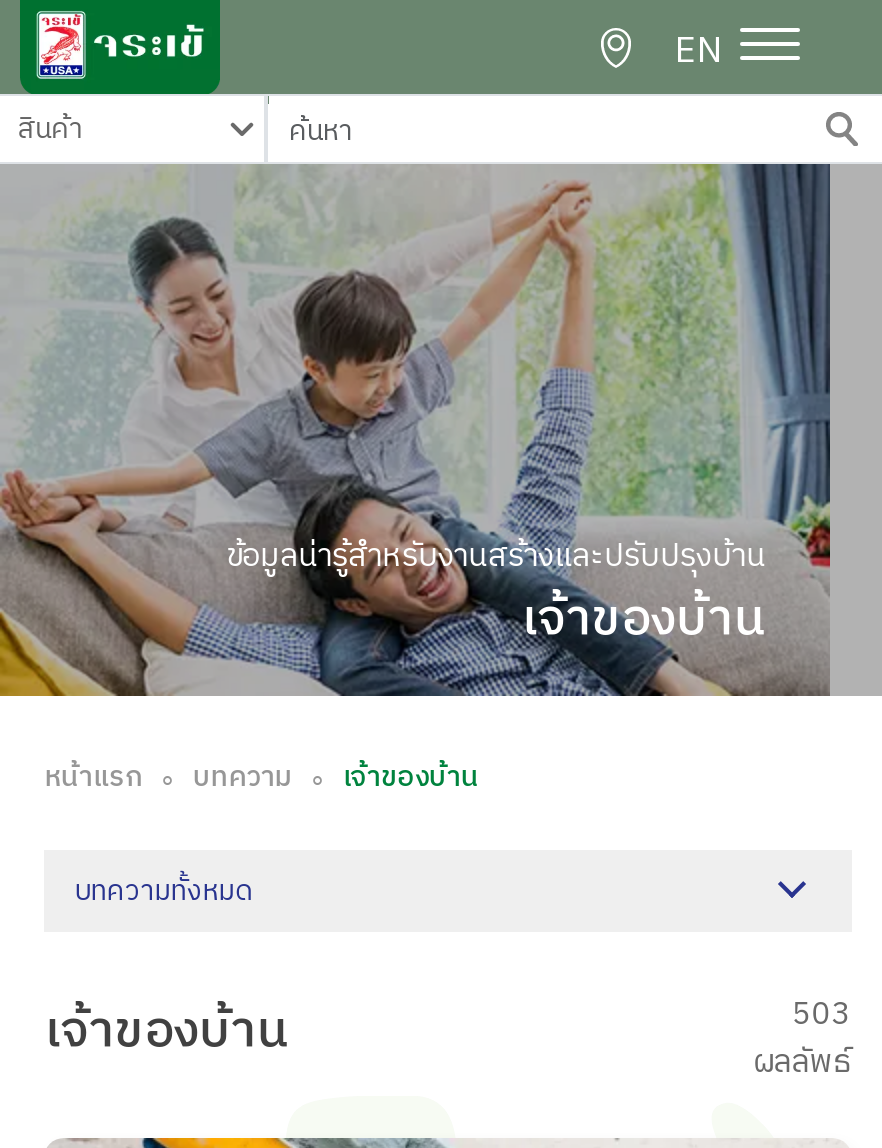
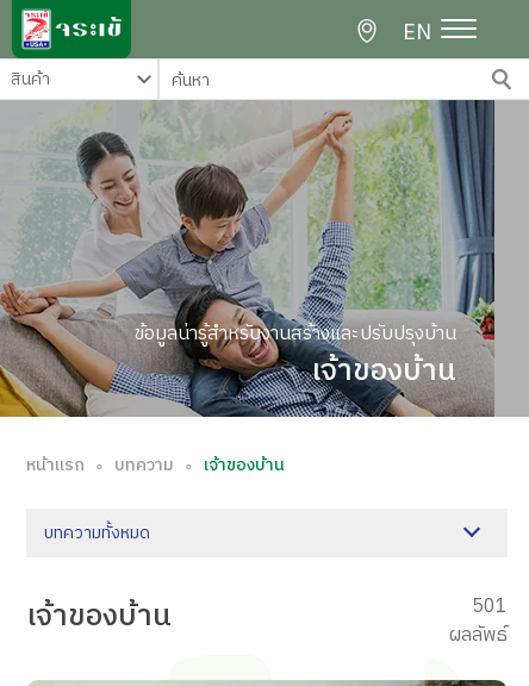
[791,988,851,1042] 503 -> [471,591,507,623] 501

